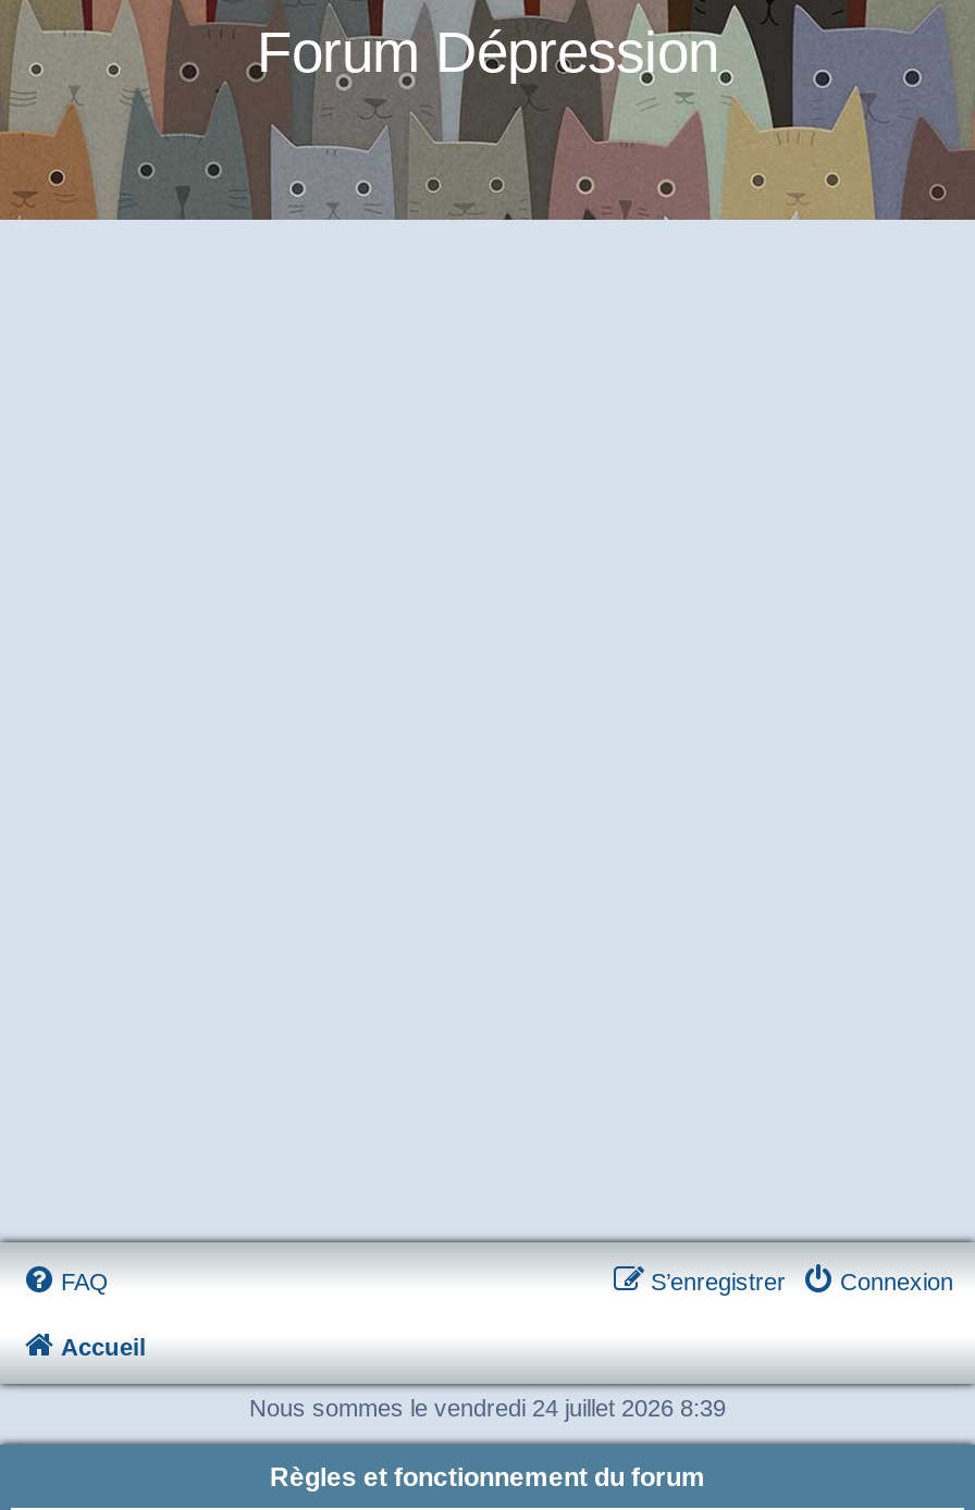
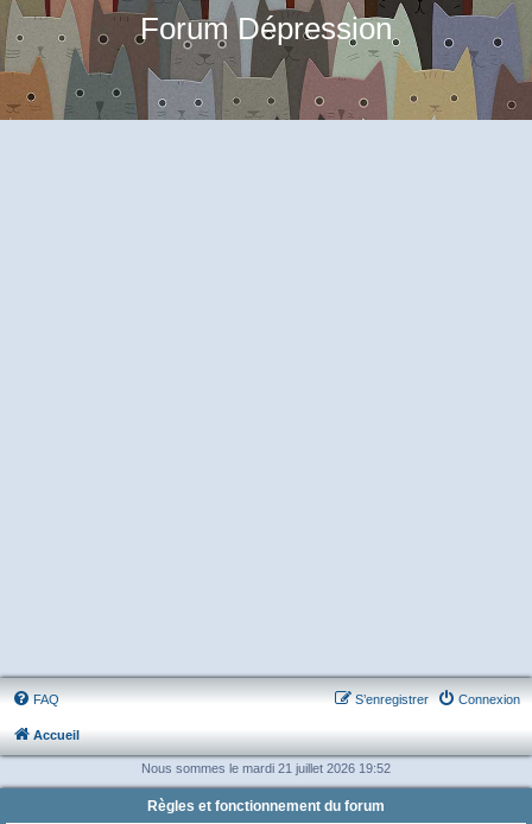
[249,1395,726,1421] Nous sommes le vendredi 24 juillet 2026 8:39 -> [141,761,391,775] Nous sommes le mardi 21 juillet 2026 19:52

